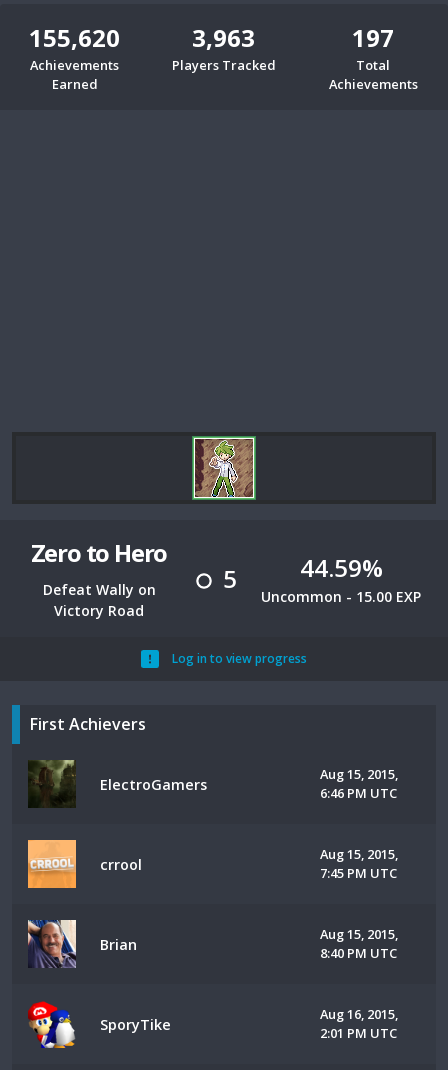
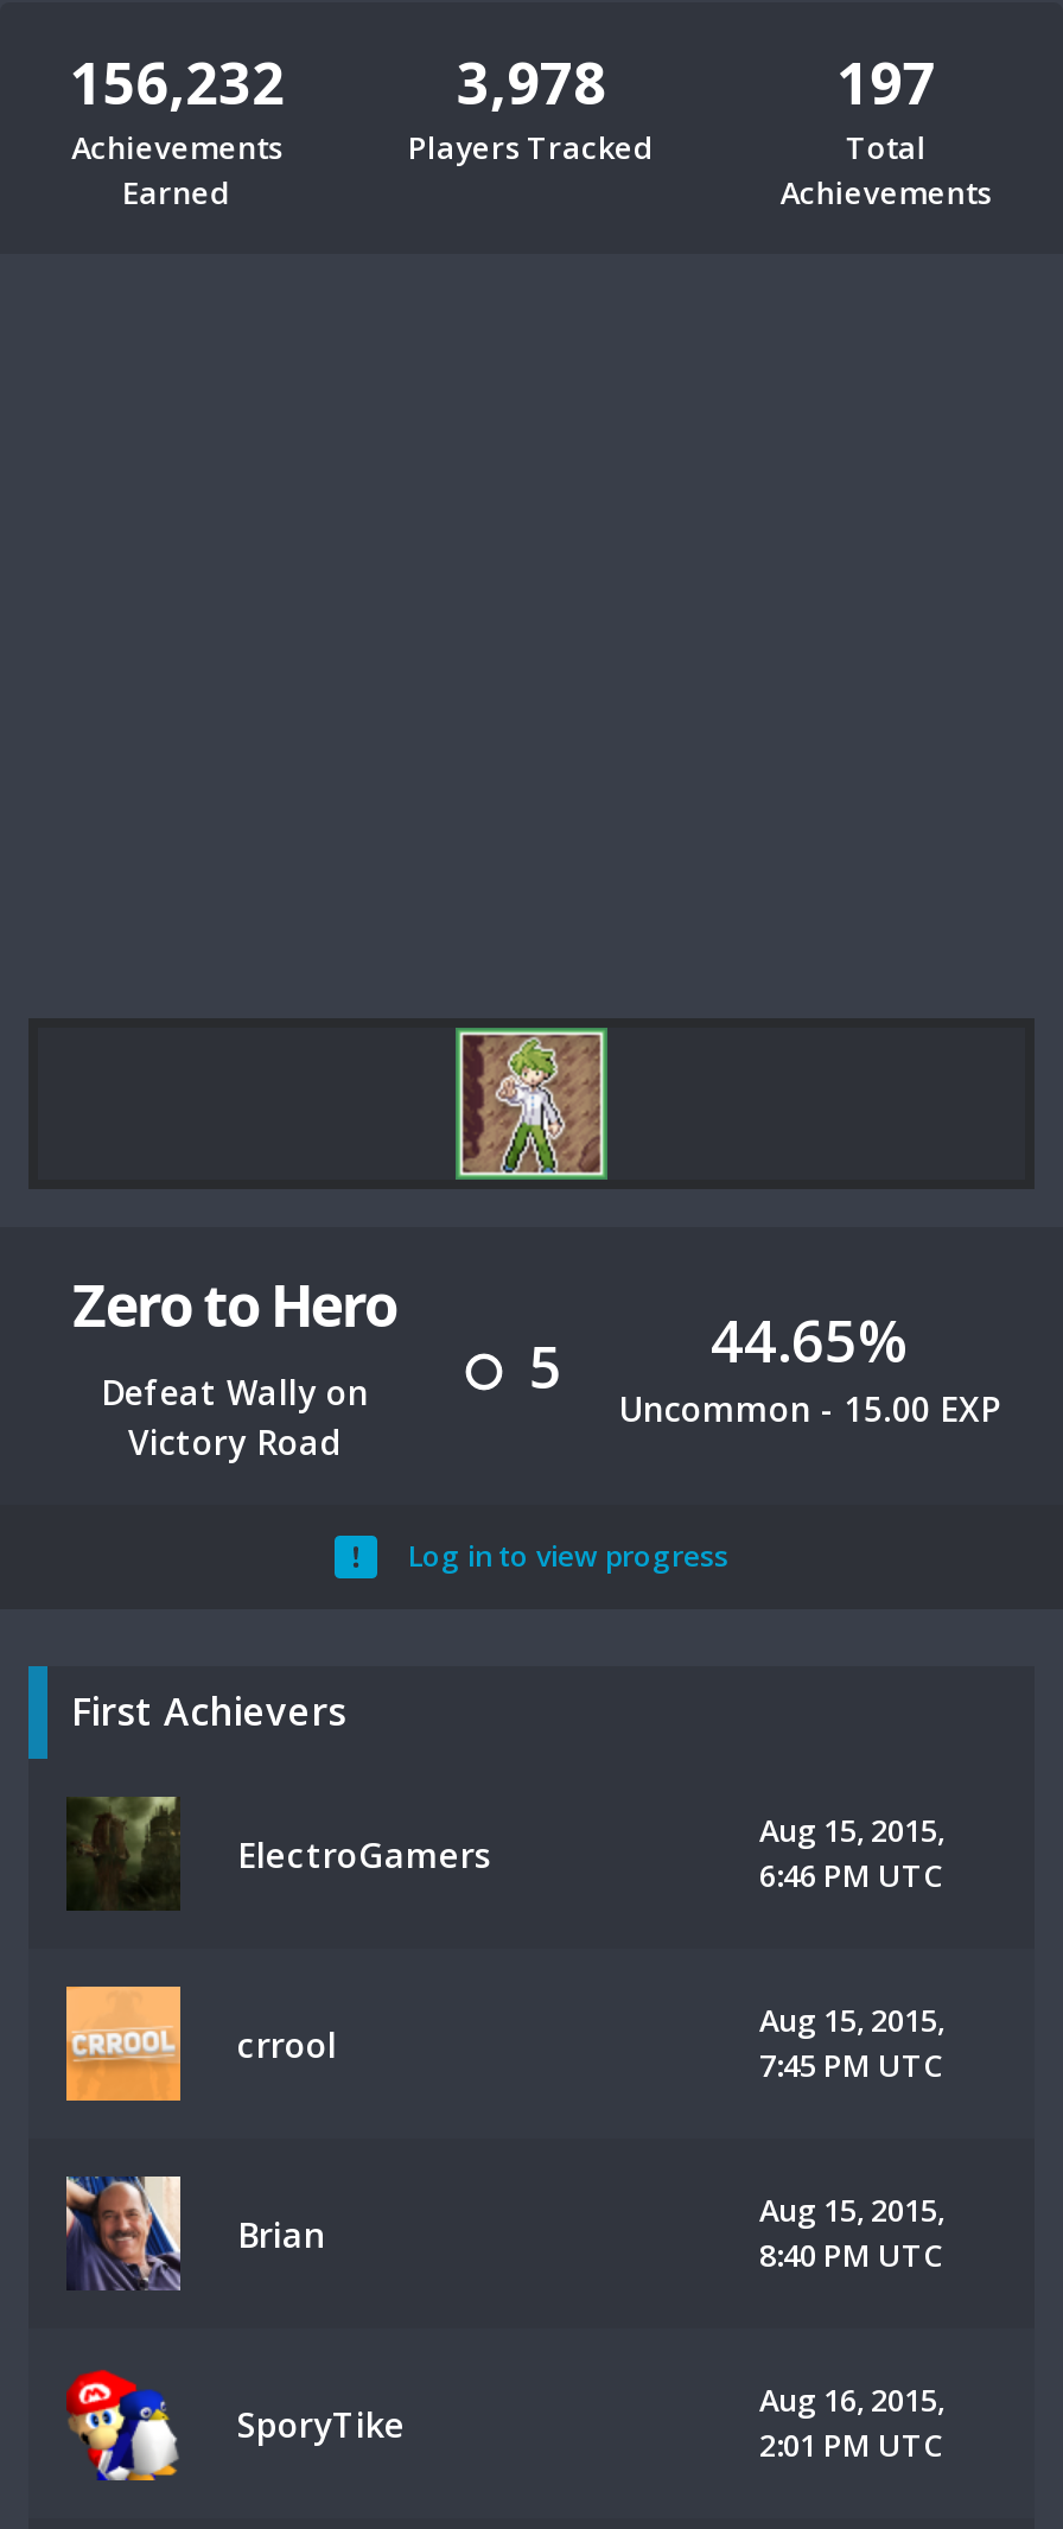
[29,21,120,54] 155,620 -> [69,43,285,121] 156,232
[192,21,255,54] 3,963 -> [457,43,606,121] 3,978
[223,551,382,594] 5 44.59% -> [529,1301,908,1404] 5 44.65%

